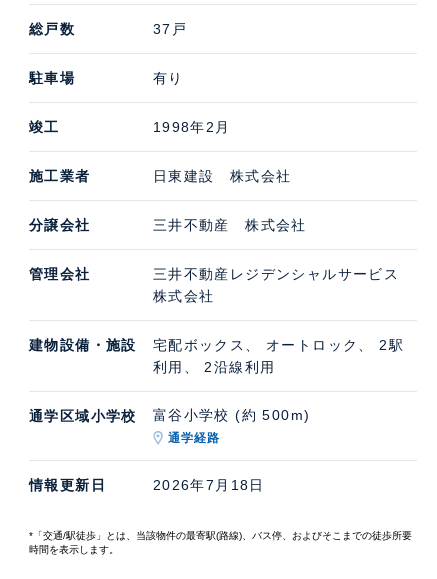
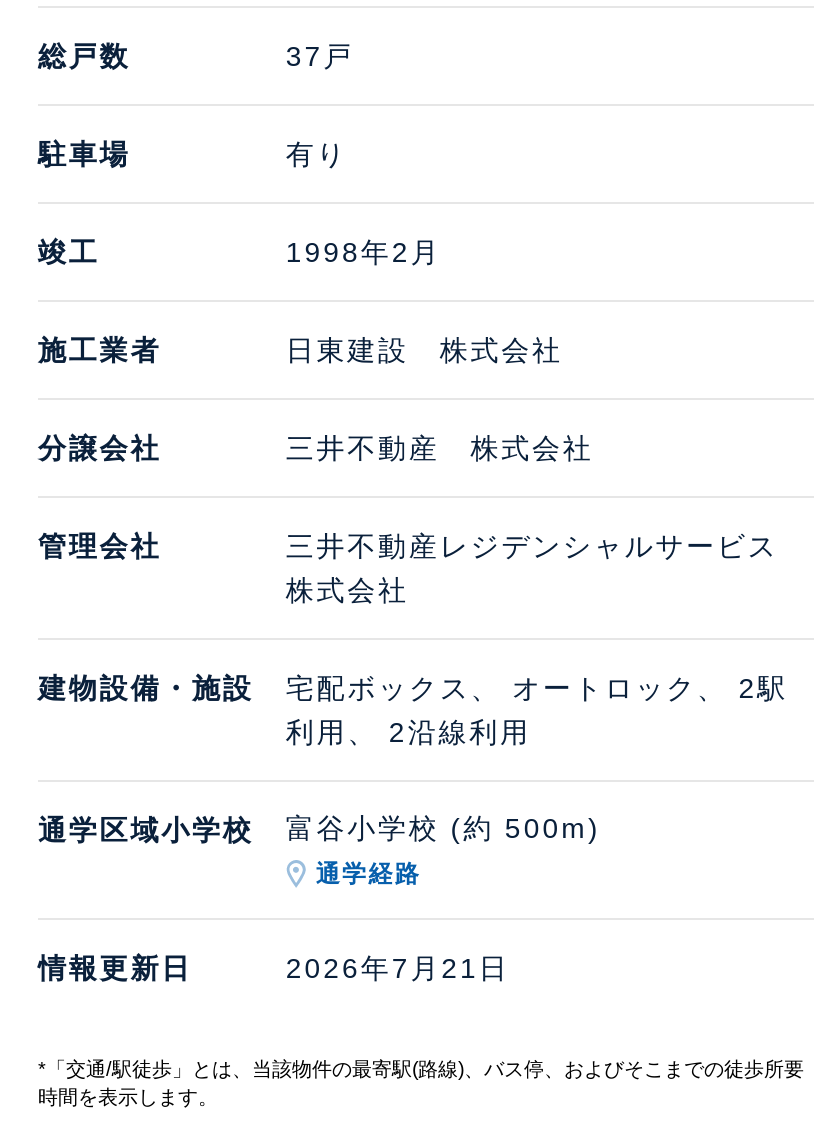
[153,477,265,493] 2026年7月18日 -> [286,952,510,984] 2026年7月21日

